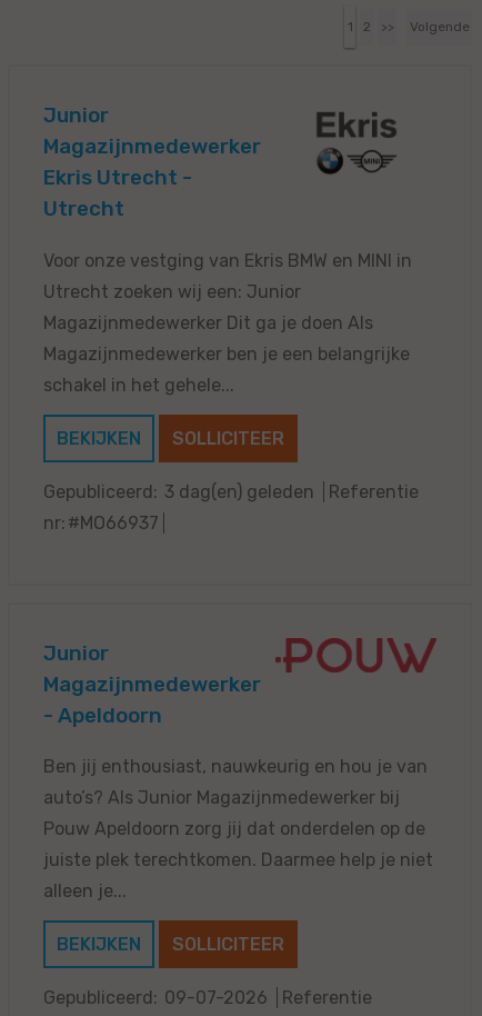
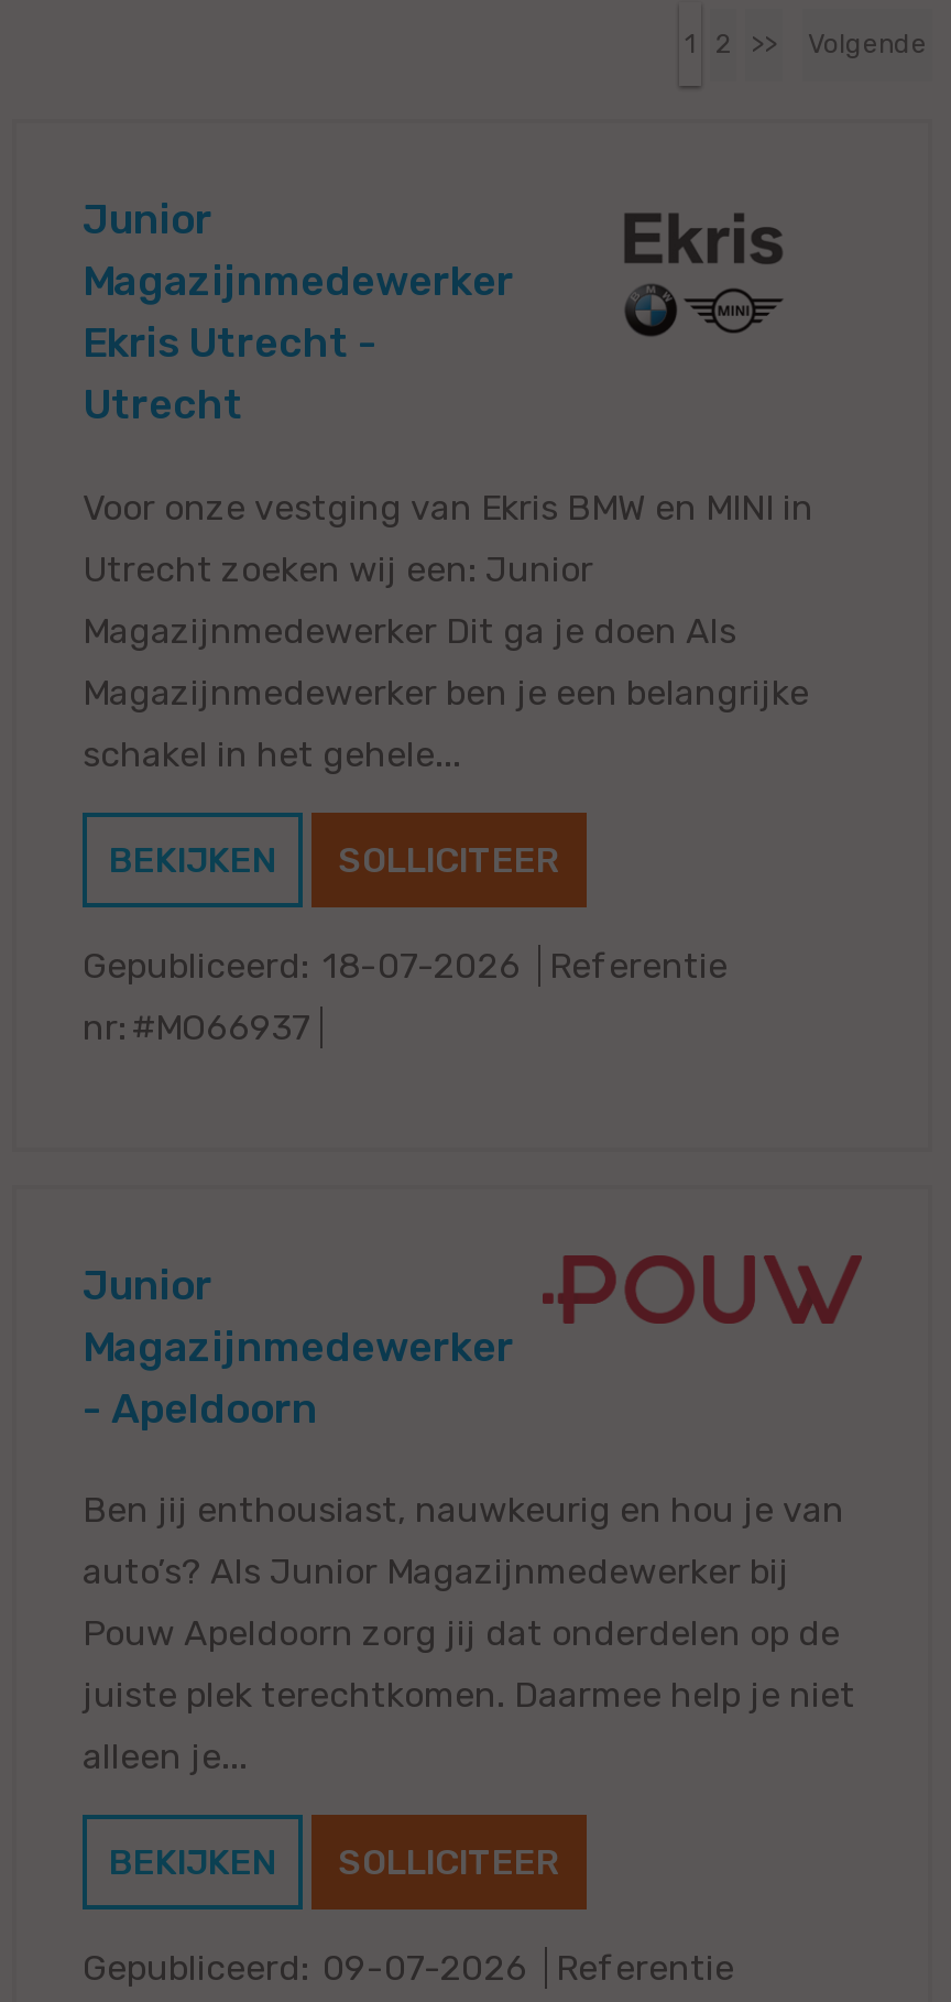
[43,481,419,502] Gepubliceerd: 3 dag(en) geleden Referentie -> [83,944,728,986] Gepubliceerd: 18-07-2026 Referentie

